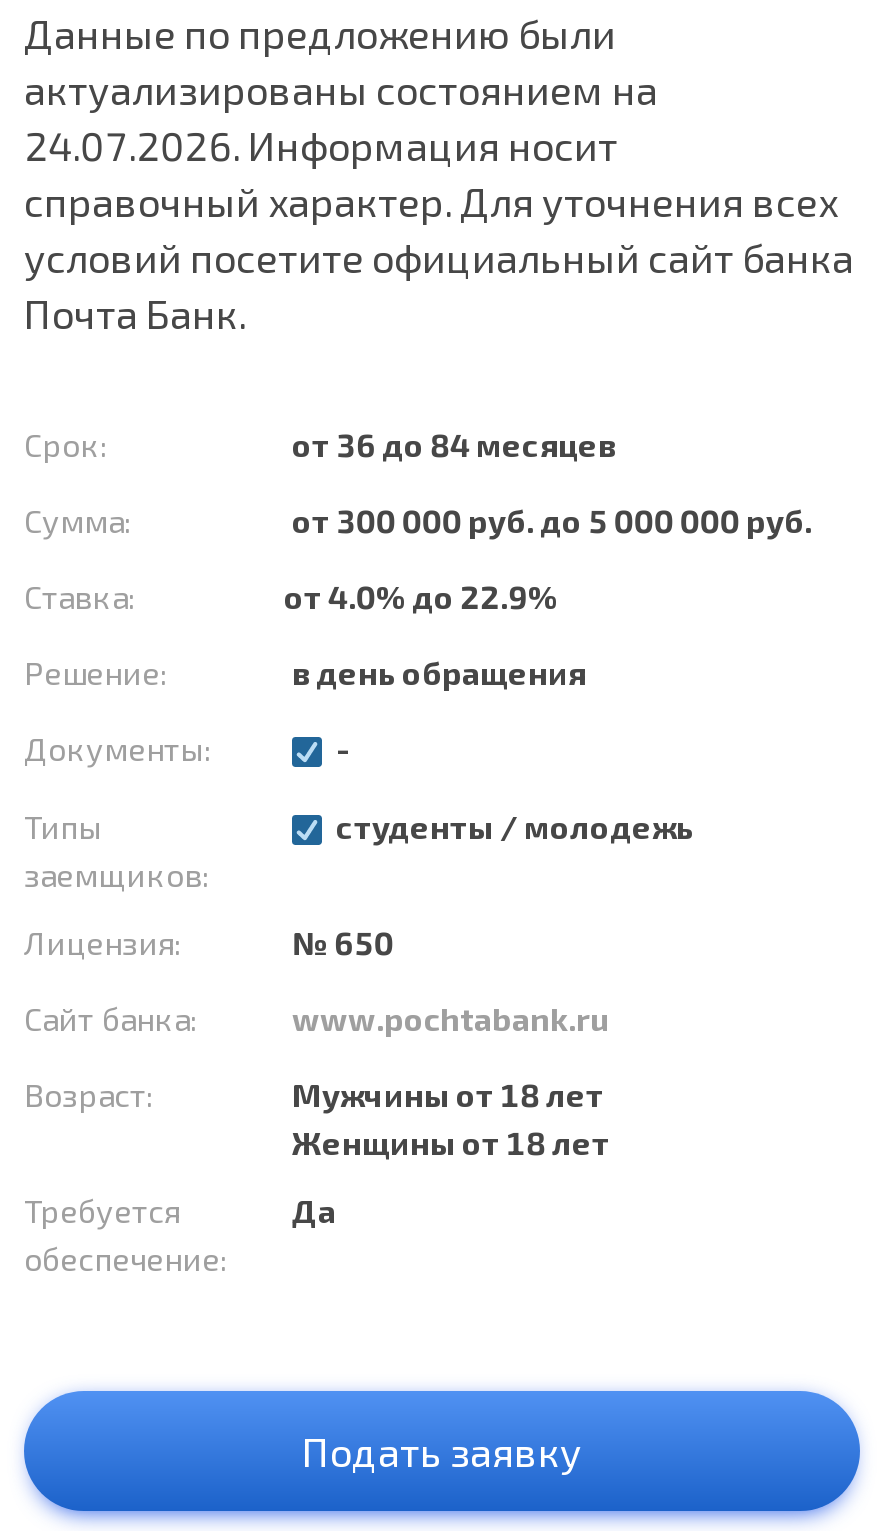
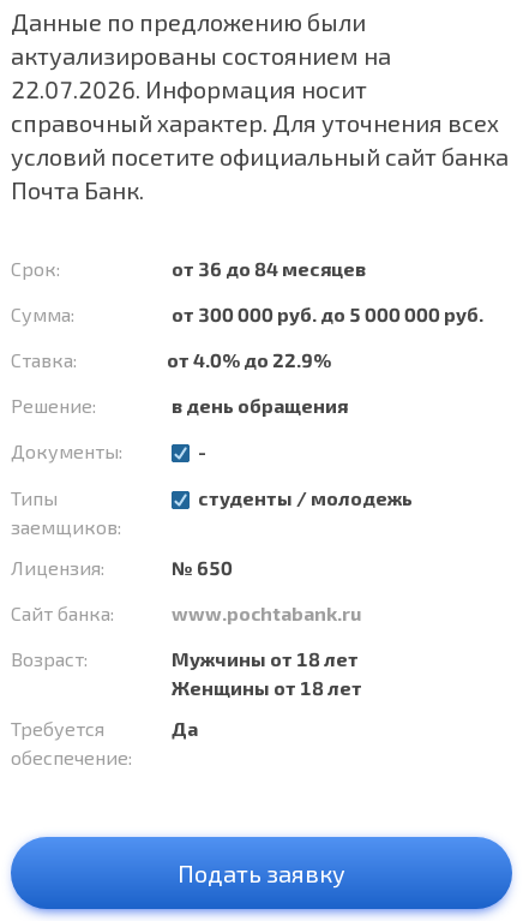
[24,121,618,169] 24.07.2026. Информация носит -> [11,74,367,103] 22.07.2026. Информация носит

